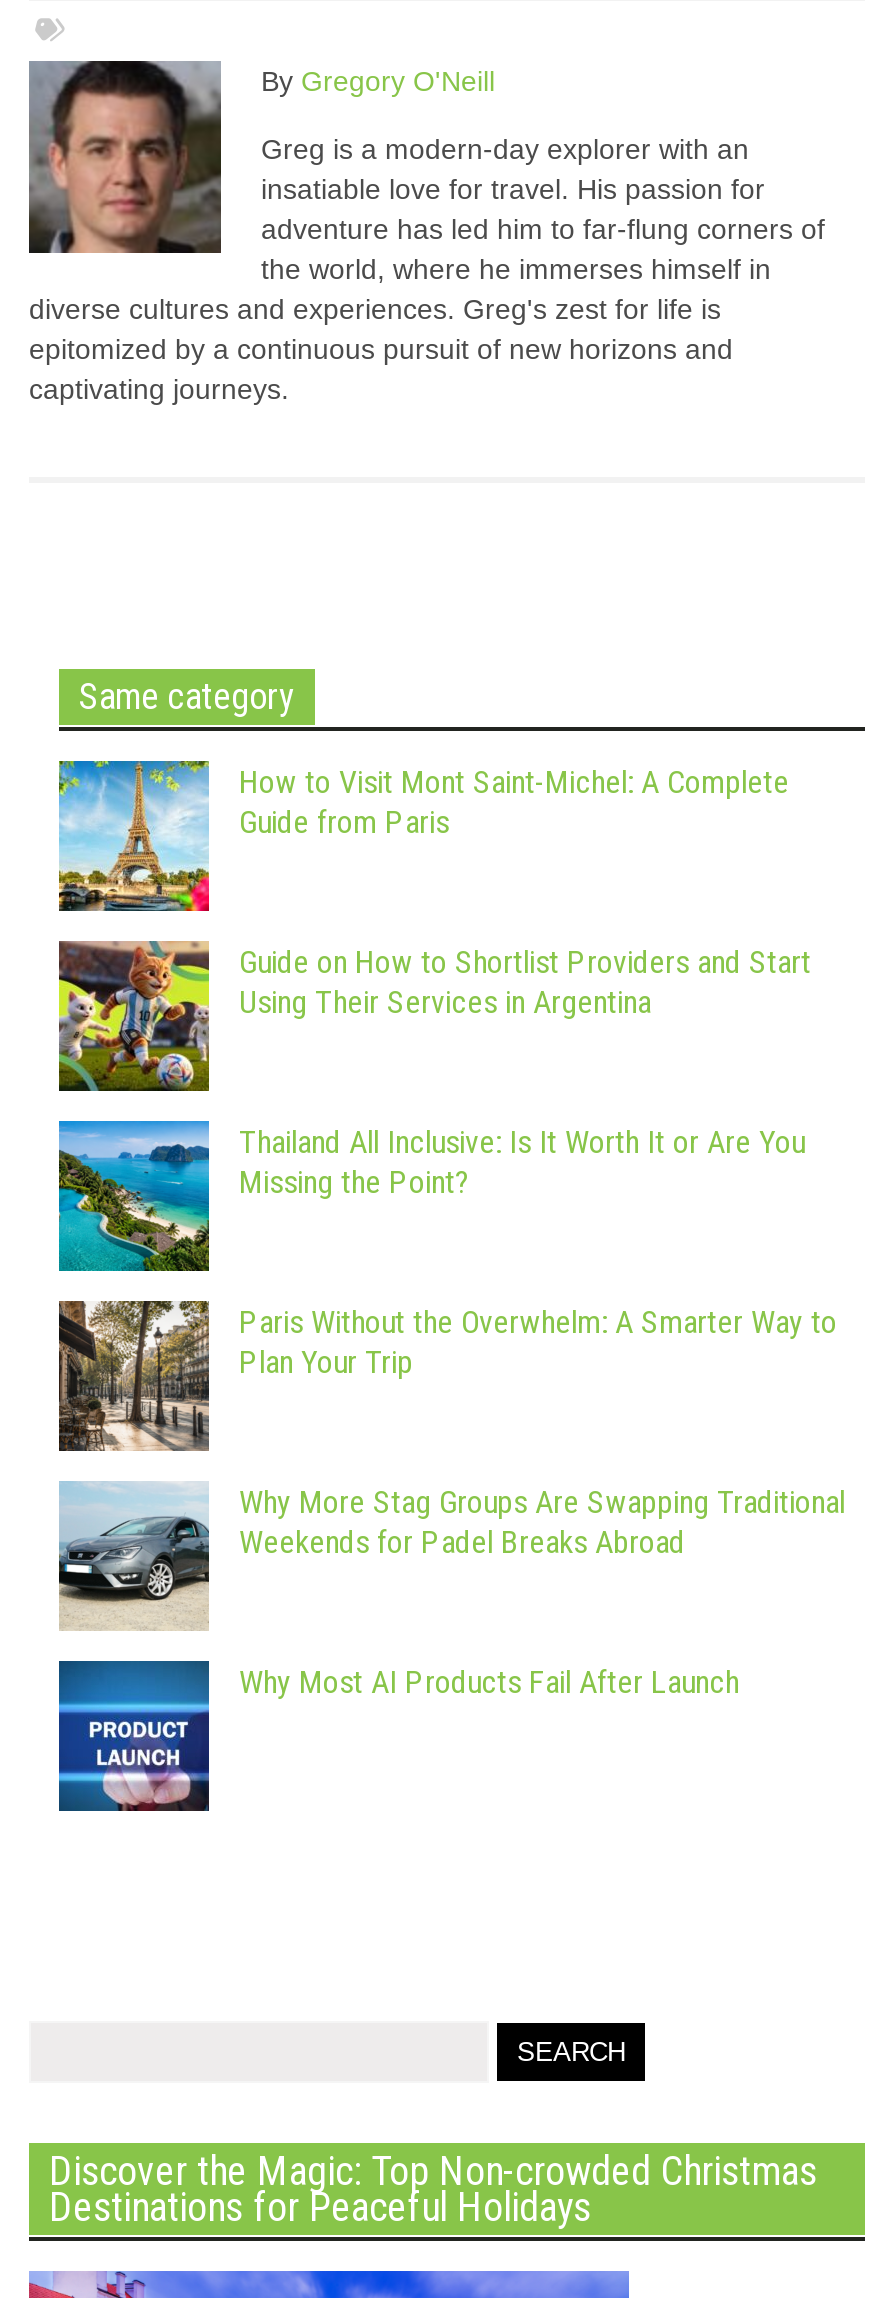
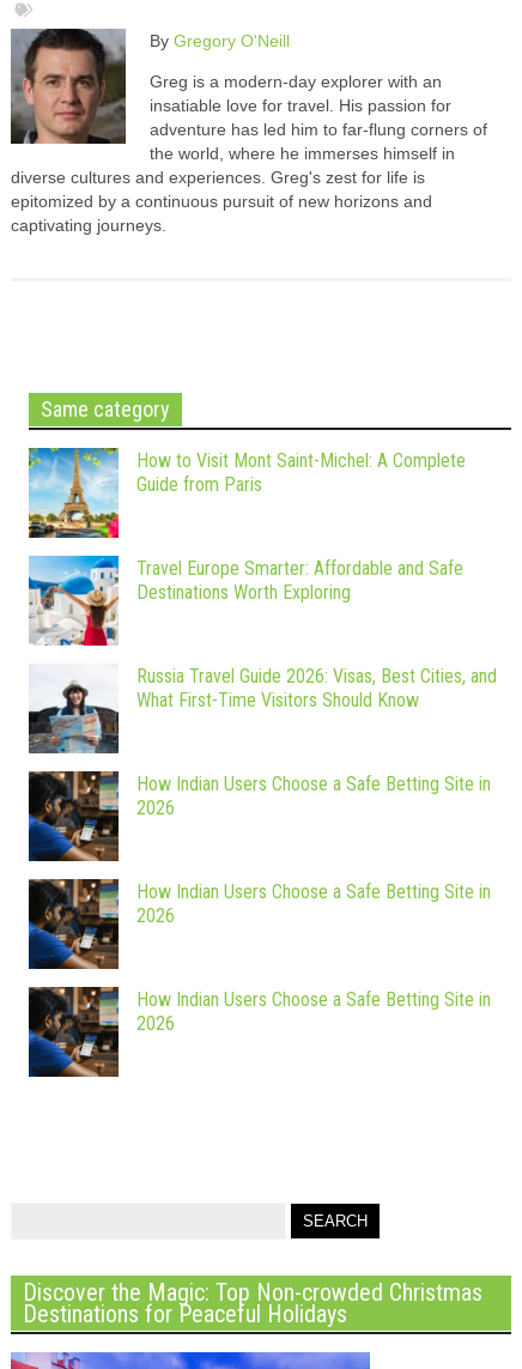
[57,940,811,1094] [image] | Guide on How to Shortlist Providers and Start | Using Their Services in Argentina -> [28,555,463,647] [image] | Travel Europe Smarter: Affordable and Safe | Destinations Worth Exploring
[57,1118,805,1274] [image] | Thailand All Inclusive: Is It Worth It or Are You | Missing the Point? -> [28,664,497,755] [image] | Russia Travel Guide 2026: Visas, Best Cities, and | What First-Time Visitors Should Know
[57,1300,837,1454] [image] | Paris Without the Overwhelm: A Smarter Way to | Plan Your Trip -> [28,770,491,862] [image] | How Indian Users Choose a Safe Betting Site in | 2026
[57,1480,845,1630] [image] | Why More Stag Groups Are Swapping Traditional | Weekends for Padel Breaks Abroad -> [28,878,491,970] [image] | How Indian Users Choose a Safe Betting Site in | 2026
[57,1658,739,1814] [image] | Why Most AI Products Fail After Launch -> [28,986,491,1078] [image] | How Indian Users Choose a Safe Betting Site in | 2026

